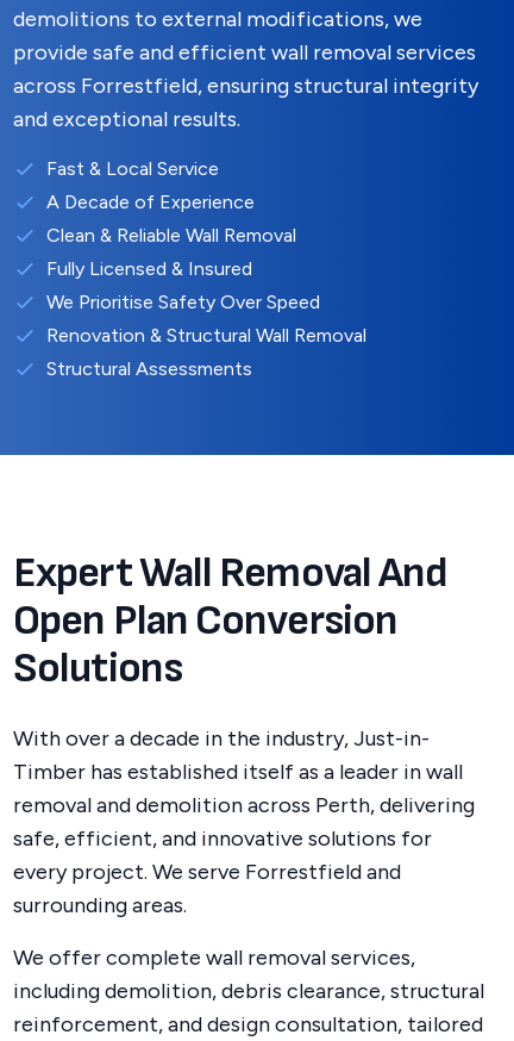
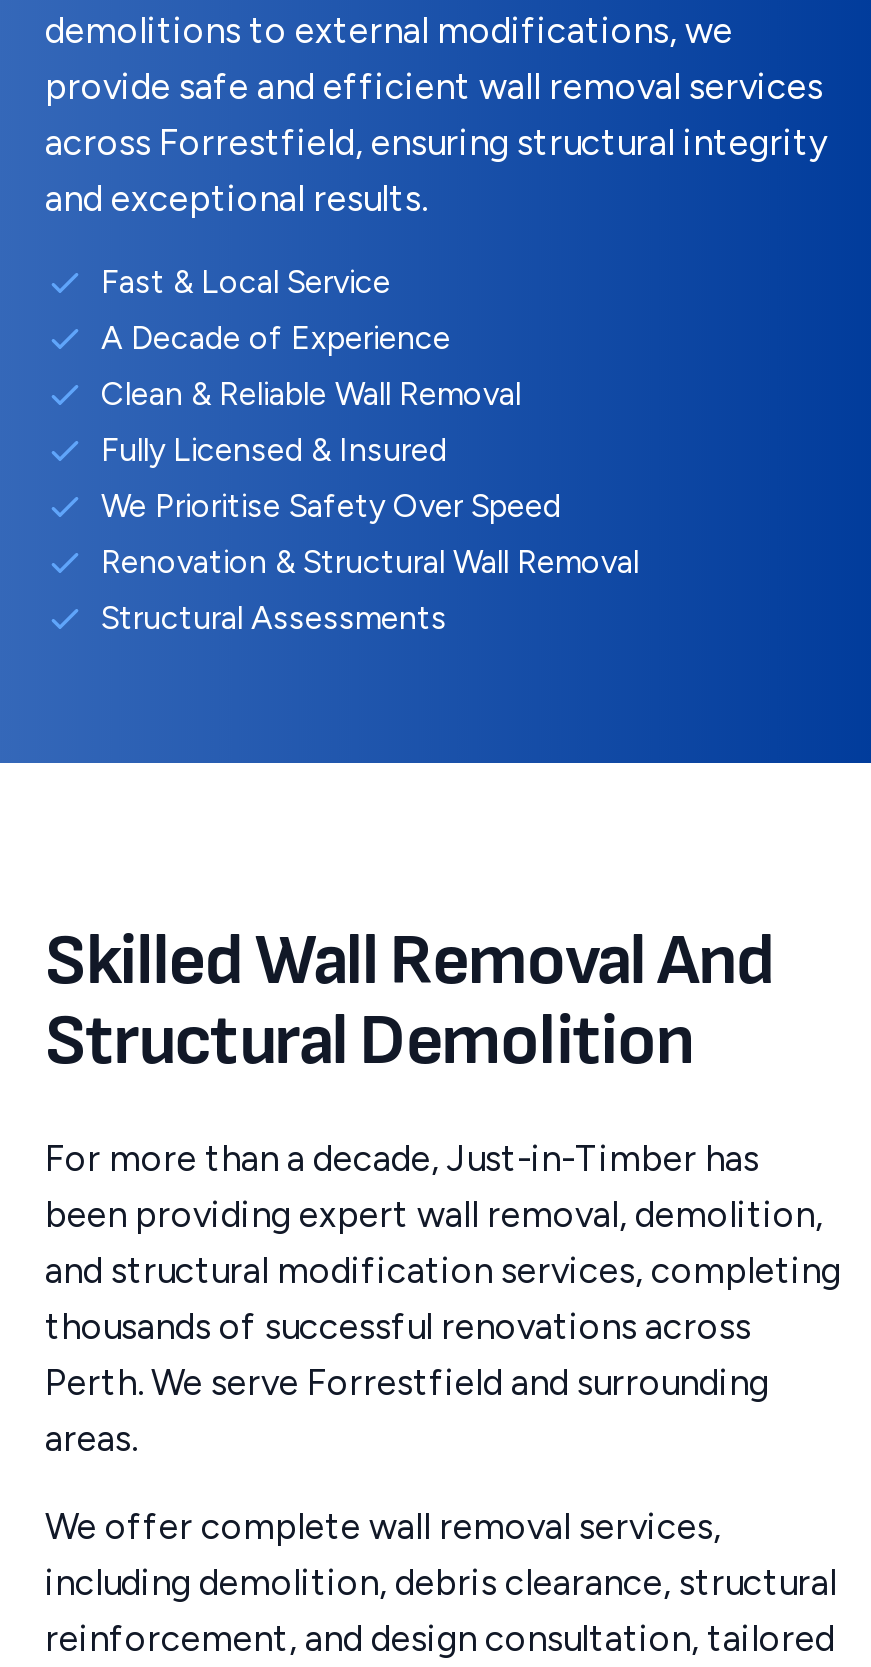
[13,548,448,694] Expert Wall Removal And | Open Plan Conversion | Solutions -> [45,919,774,1085] Skilled Wall Removal And | Structural Demolition
[13,725,475,918] With over a decade in the industry, Just-in- | Timber has established itself as a leader in wall | removal and demolition across Perth, delivering | safe, efficient, and innovative solutions for | every project. We serve Forrestfield and | surrounding areas. -> [45,1137,841,1461] For more than a decade, Just-in-Timber has | been providing expert wall removal, demolition, | and structural modification services, completing | thousands of successful renovations across | Perth. We serve Forrestfield and surrounding | areas.

